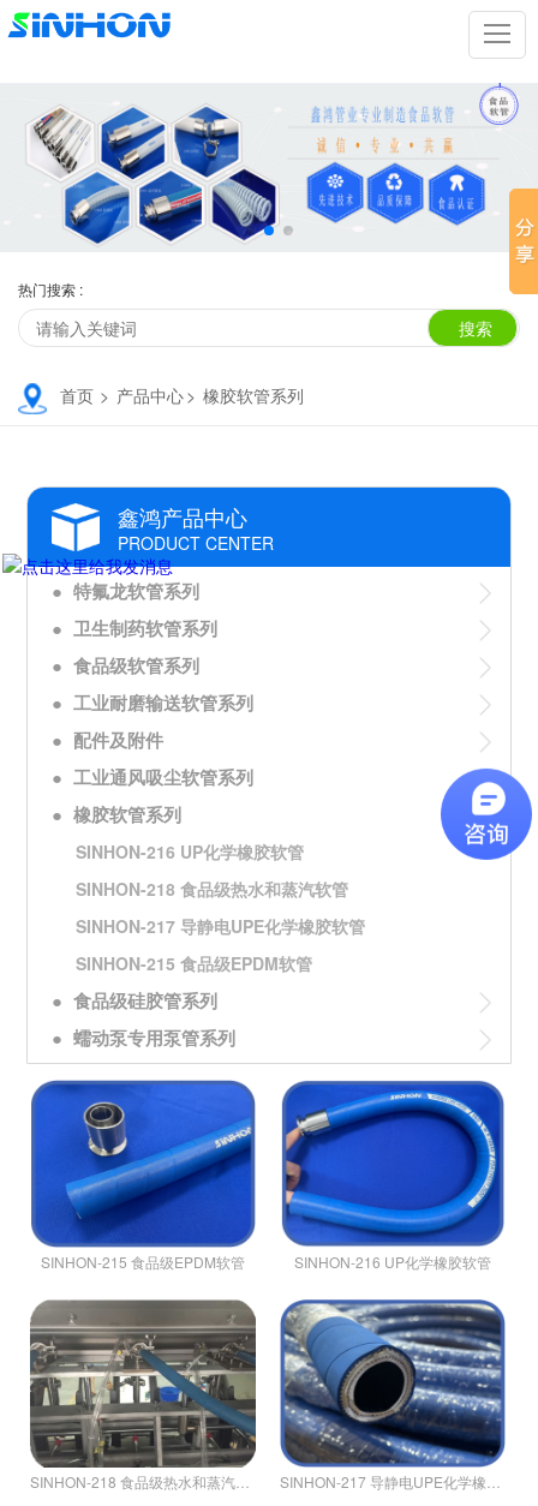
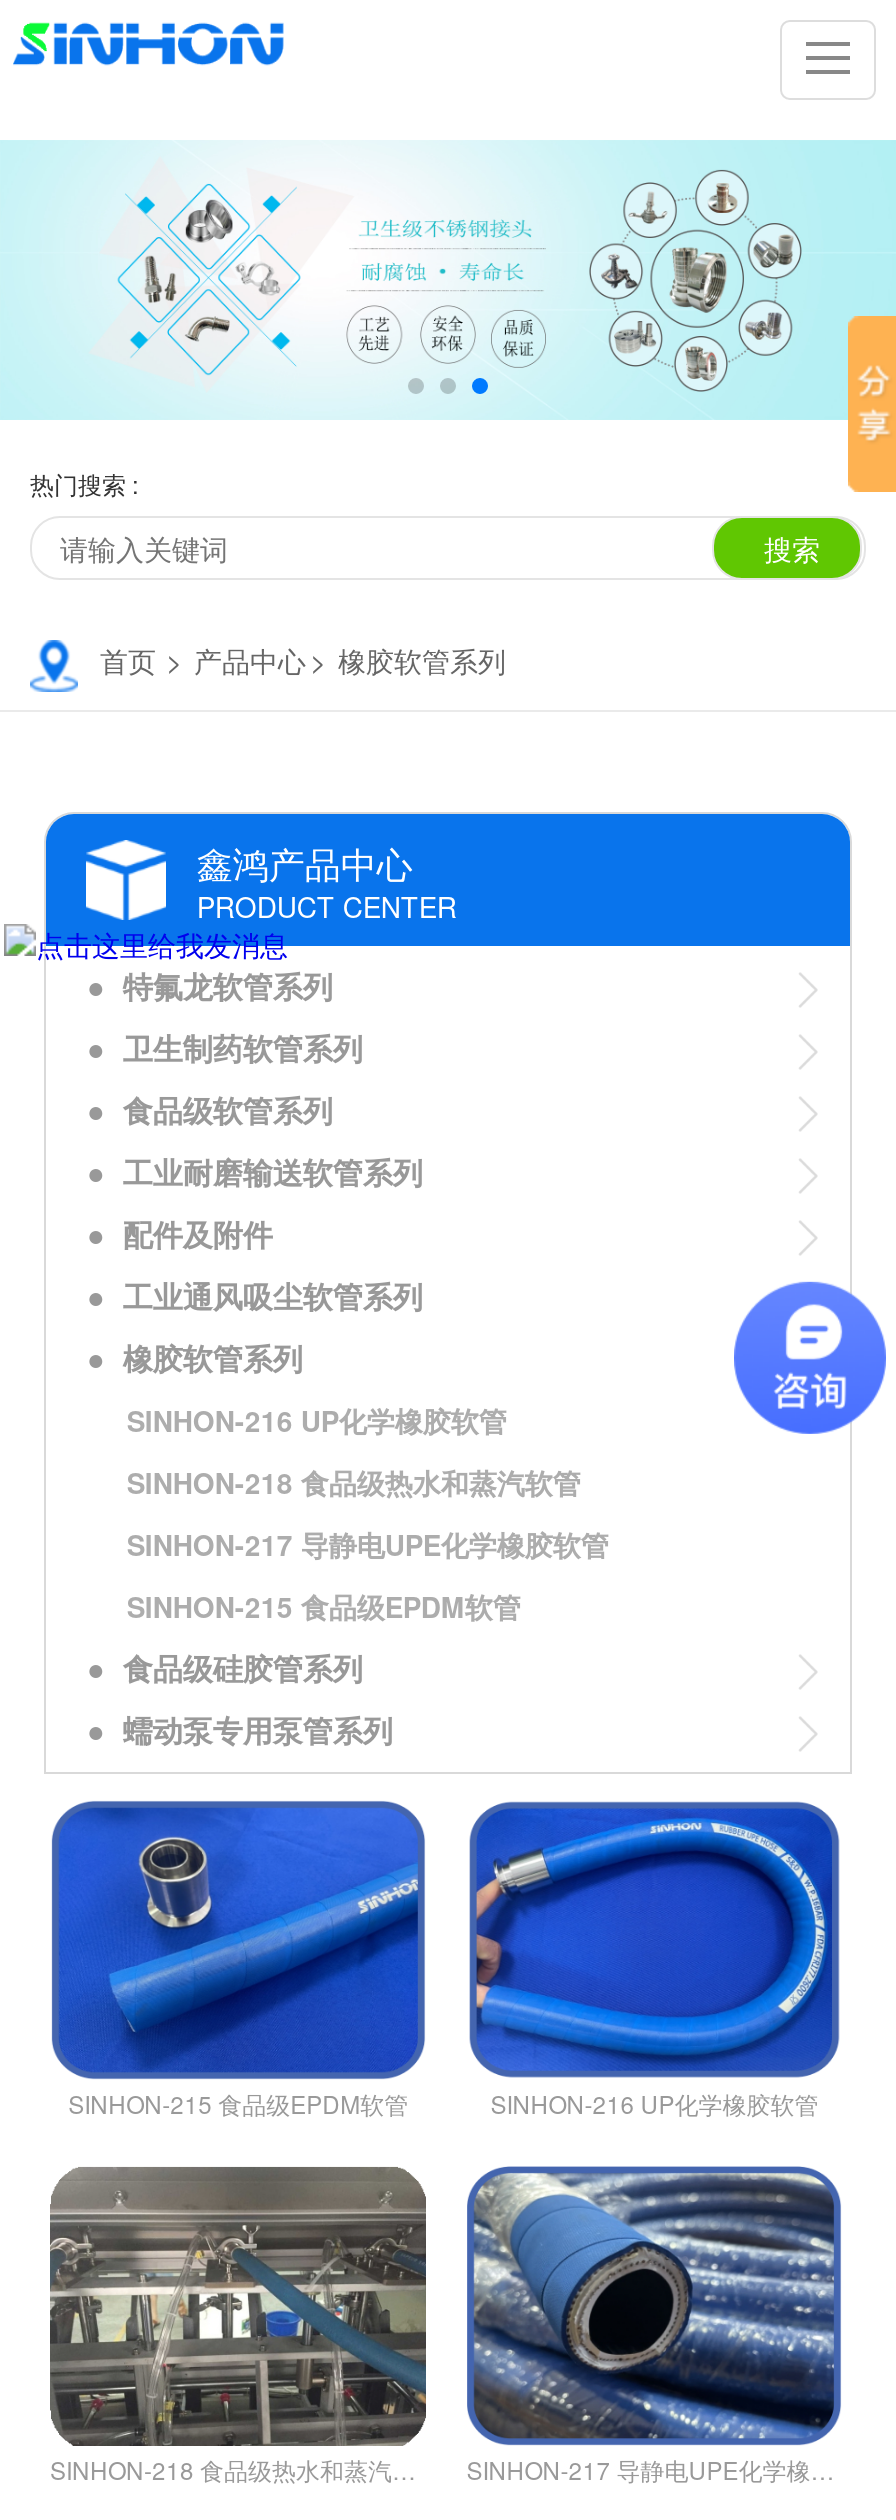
[4,83,534,250] [image] -> [6,140,890,420] [image]

